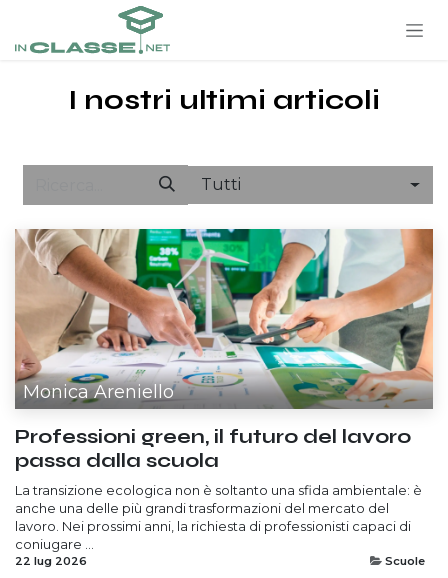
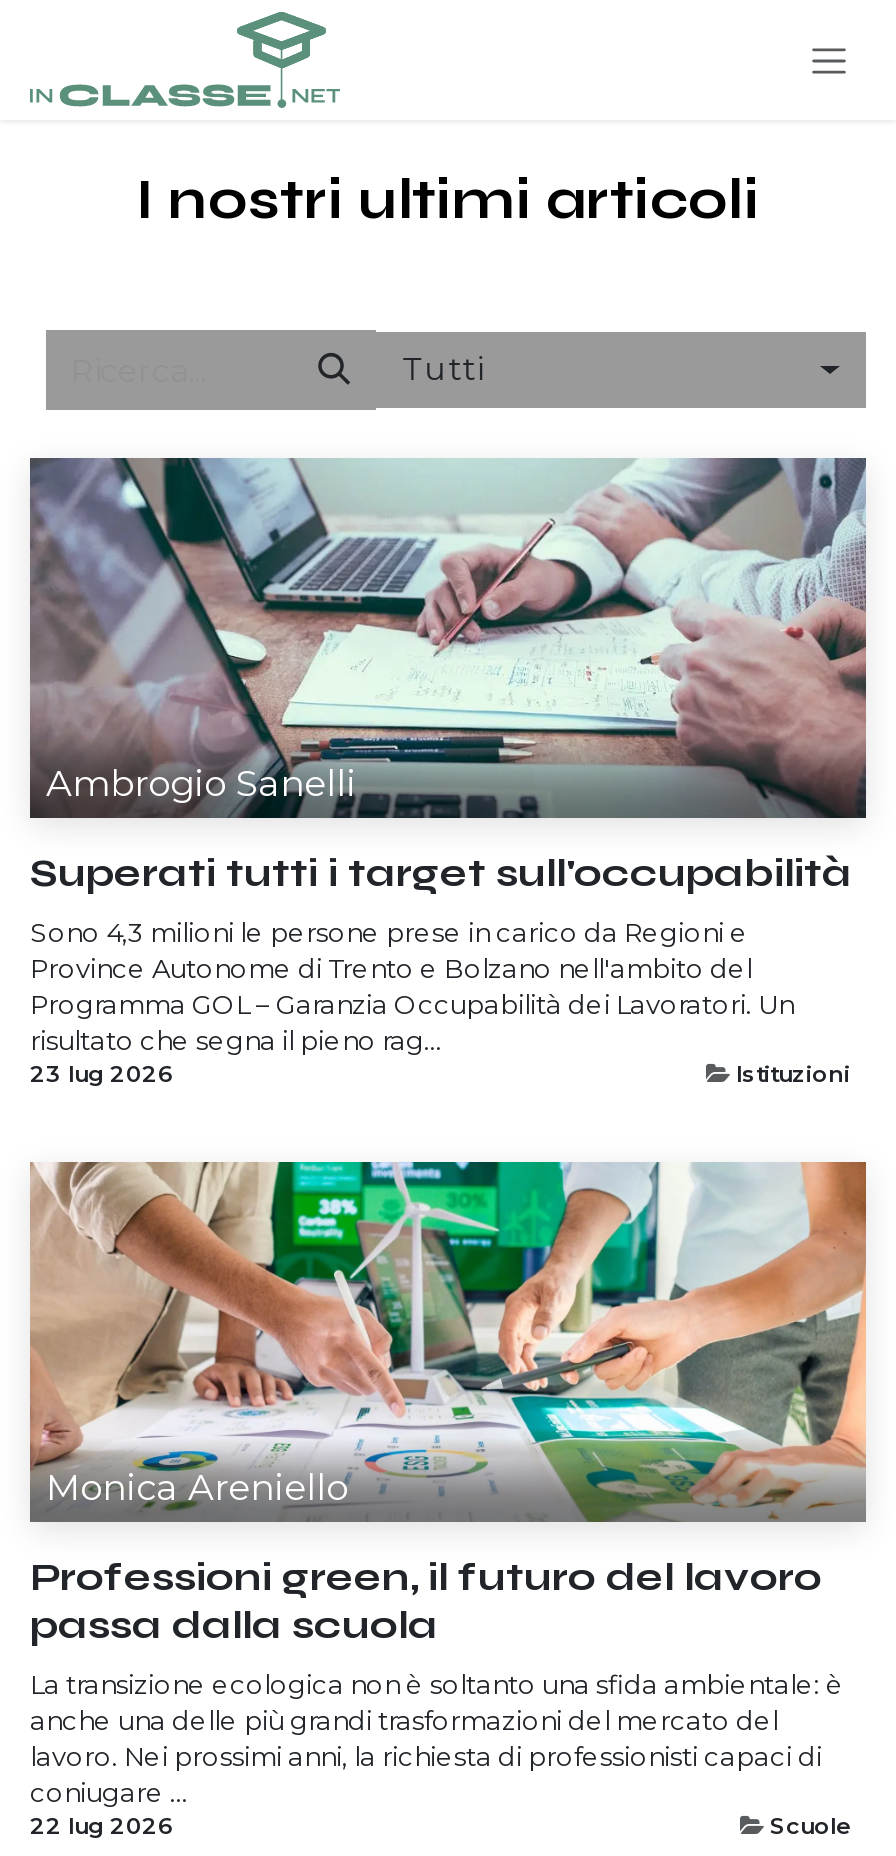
none -> [30,456,868,1088] [image] | Ambrogio Sanelli | Superati tutti i target sull'occupabilità | Sono 4,3 milioni le persone prese in carico da Regioni e | Province Autonome di Trento e Bolzano nell'ambito del | Programma GOL – Garanzia Occupabilità dei Lavoratori. Un | risultato che segna il pieno rag... | 23 lug 2026 | Istituzioni

